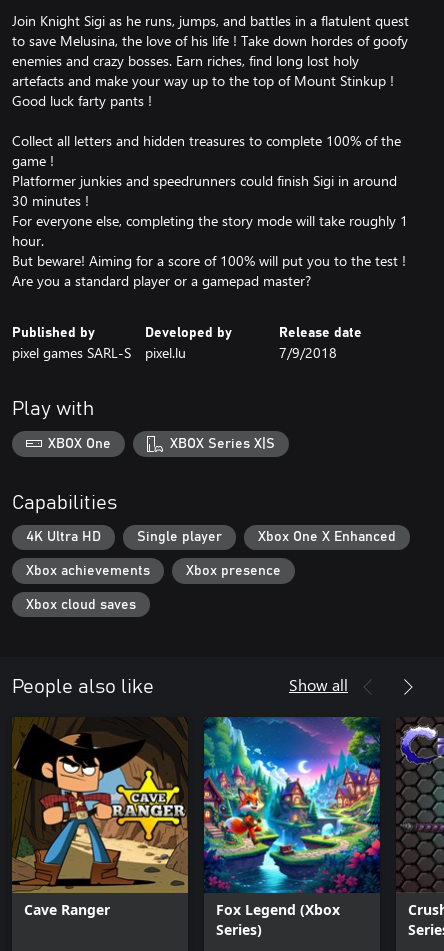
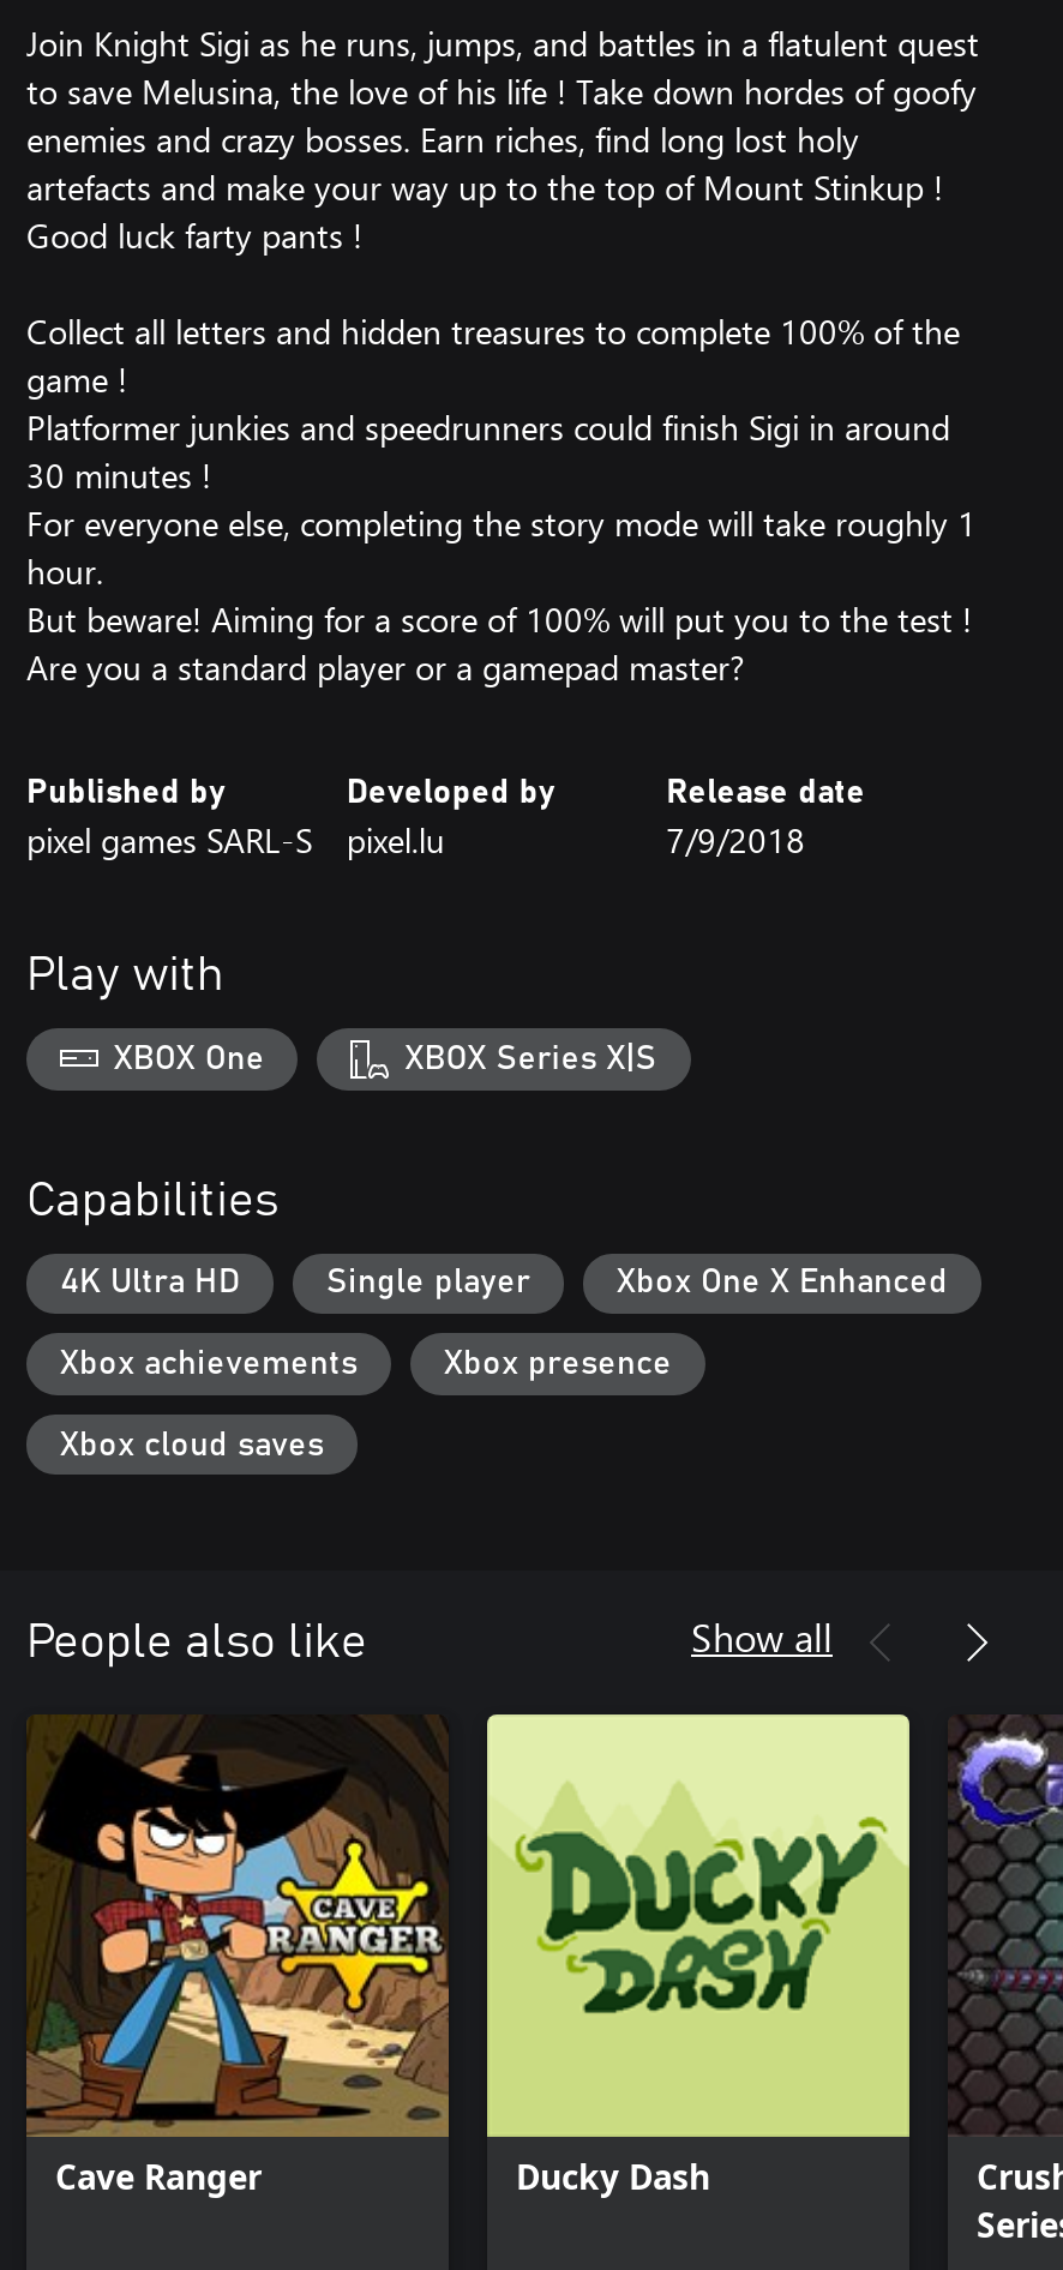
[203,716,381,939] [image] | Fox Legend (Xbox | Series) -> [485,1712,912,2200] [image] | Ducky Dash

